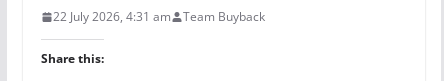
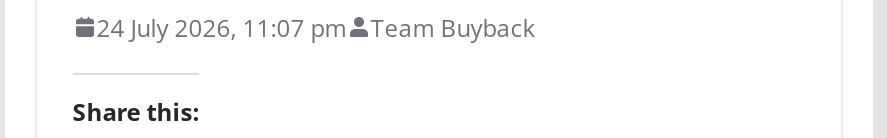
[53,8,265,25] 22 July 2026, 4:31 am Team Buyback -> [96,11,534,45] 24 July 2026, 11:07 pm Team Buyback

